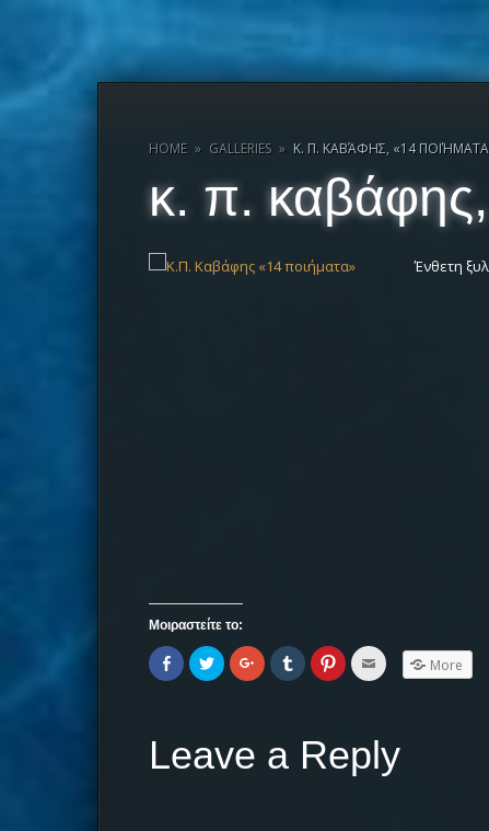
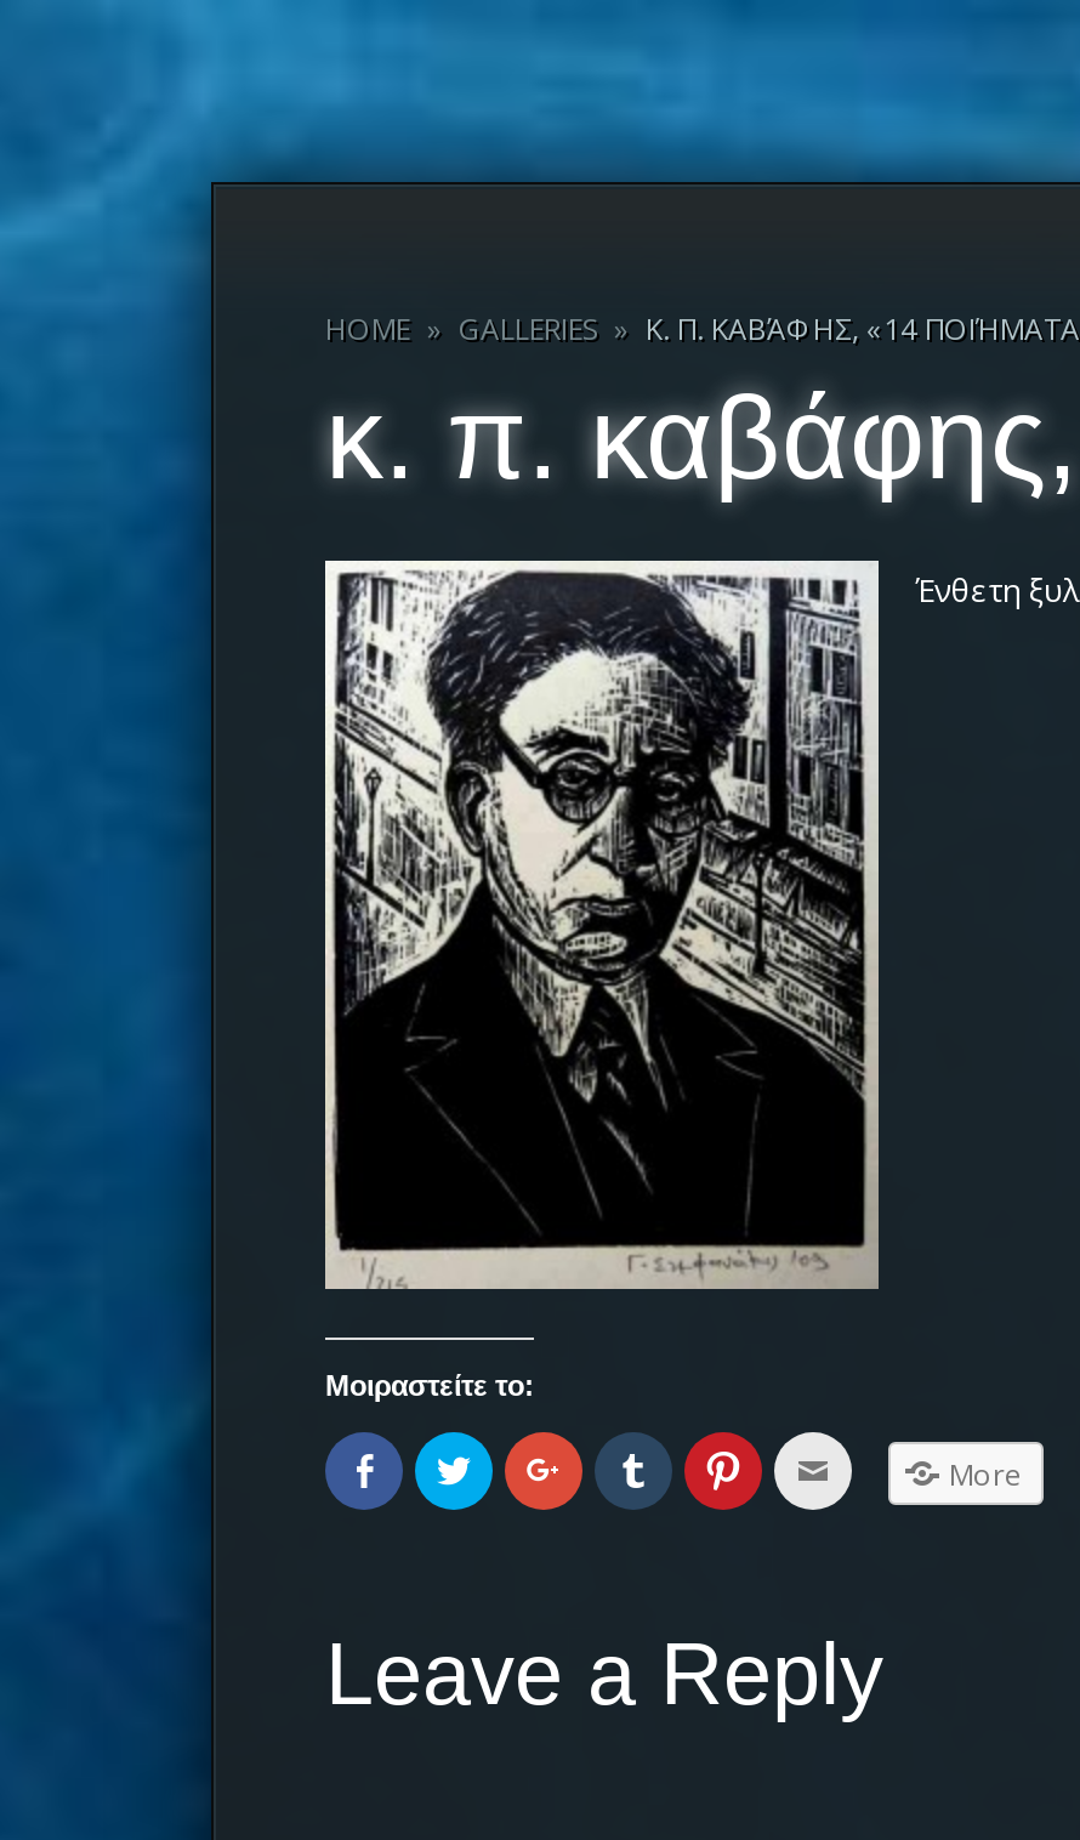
none -> [323,558,881,1291] [image]

